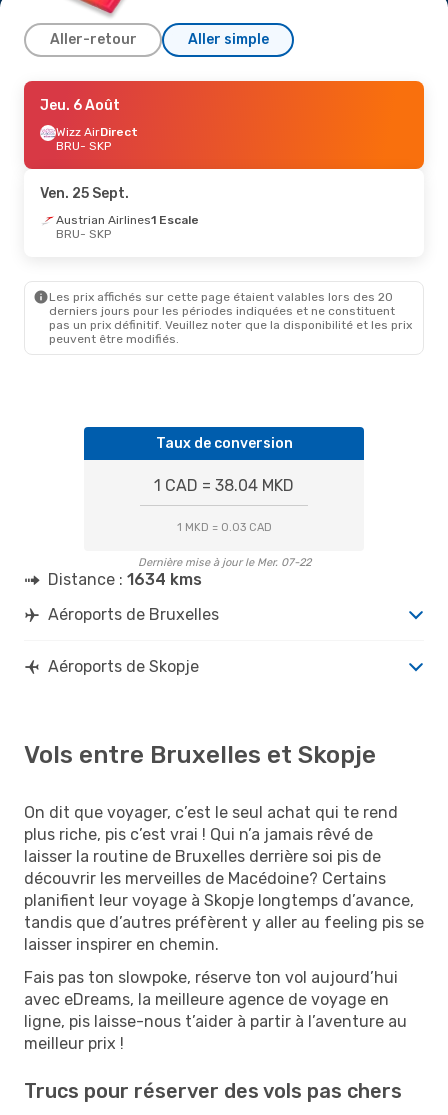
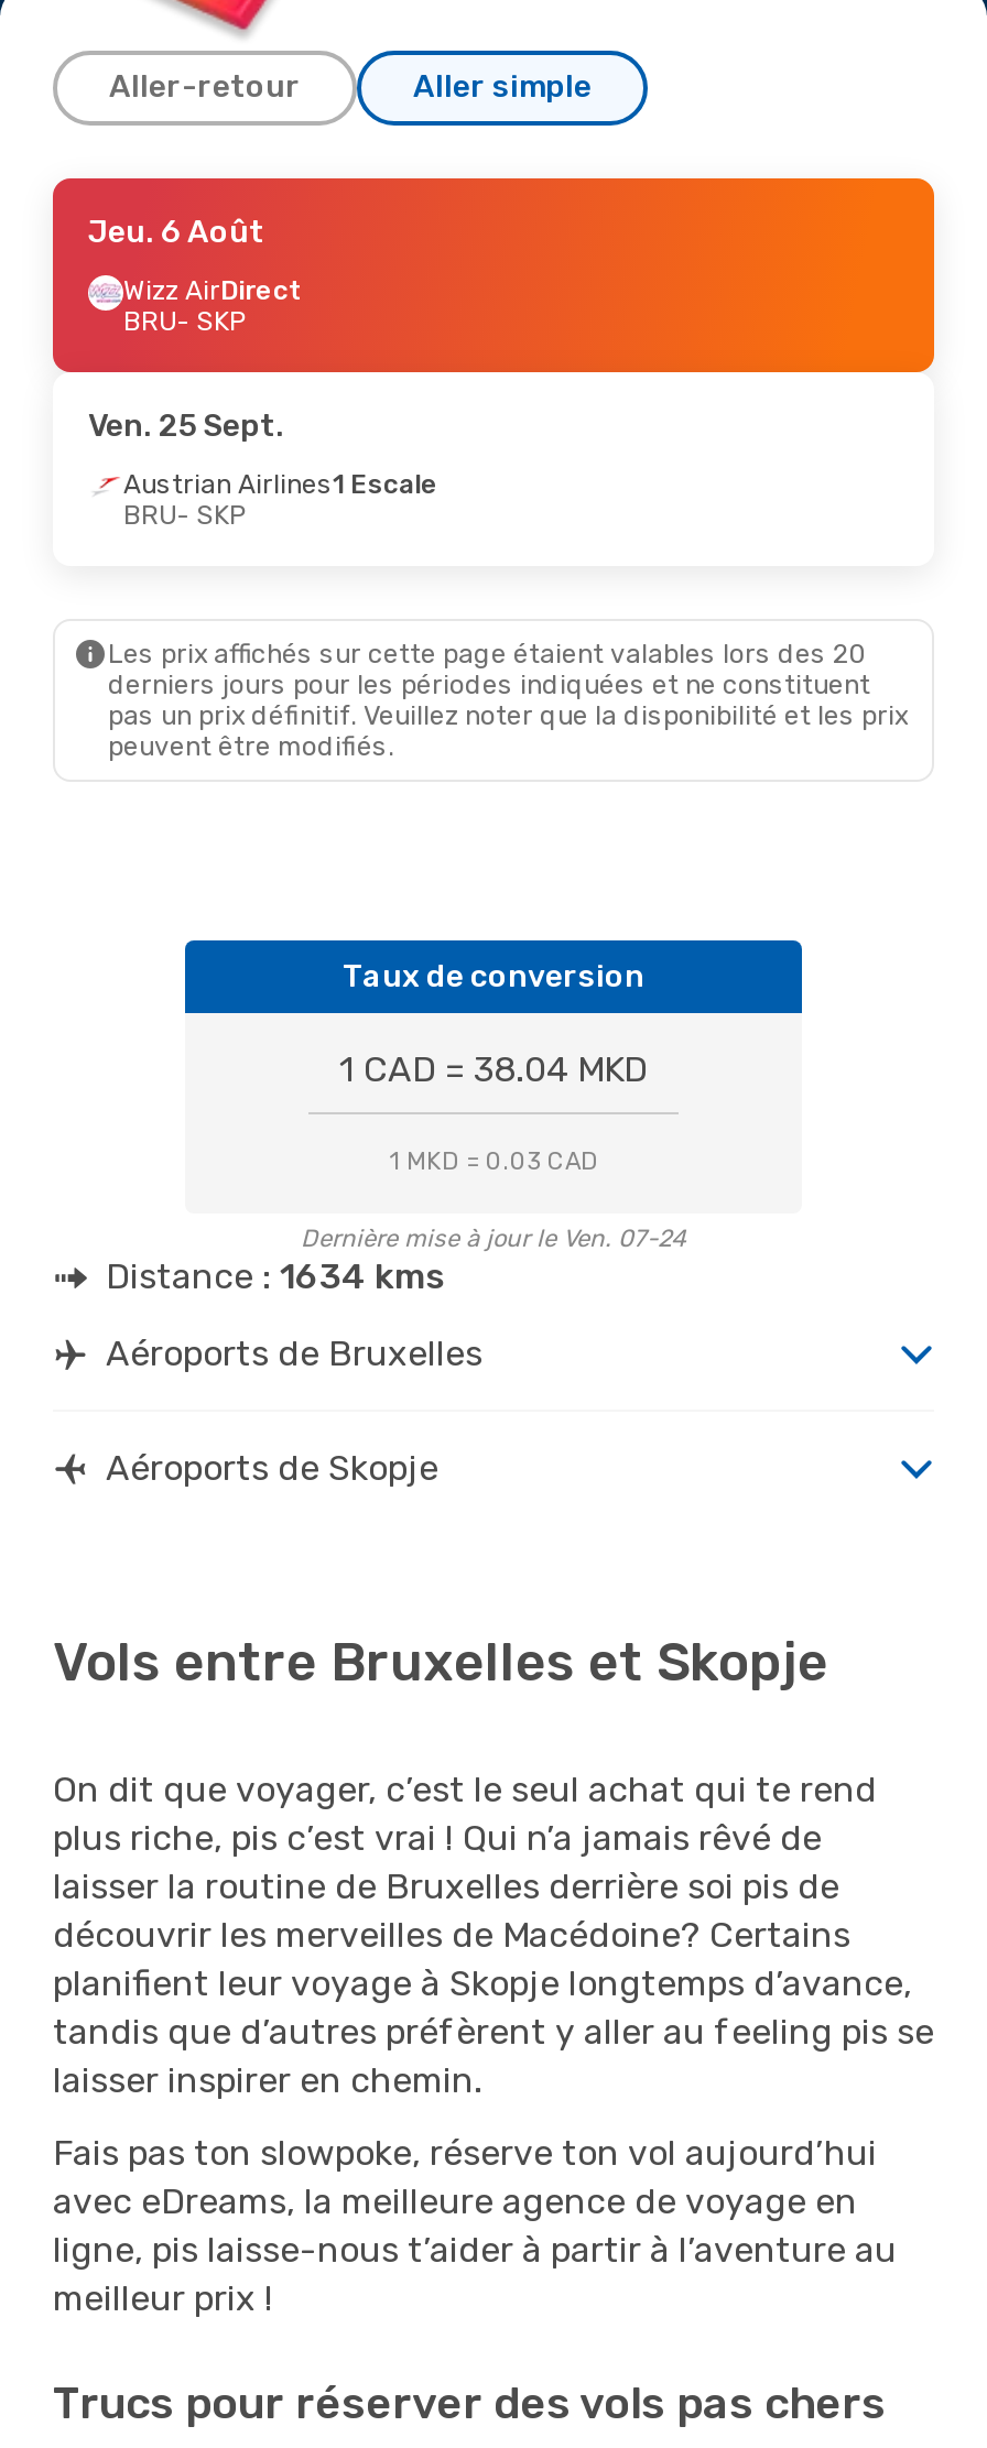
[137,556,310,569] Dernière mise à jour le Mer. 07-22 -> [301,1224,686,1253] Dernière mise à jour le Ven. 07-24

